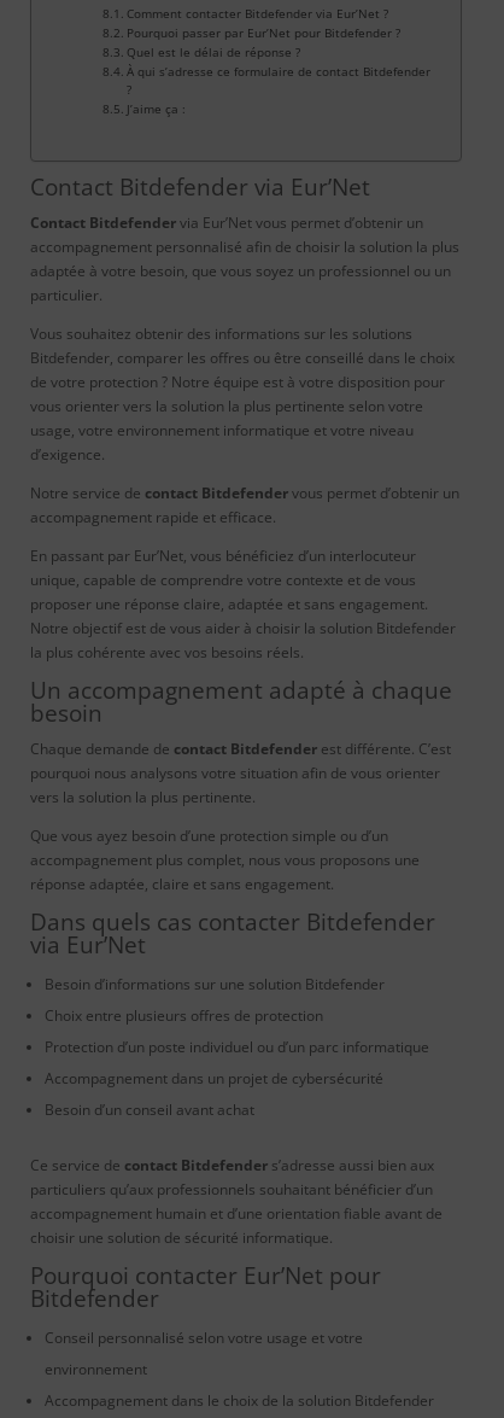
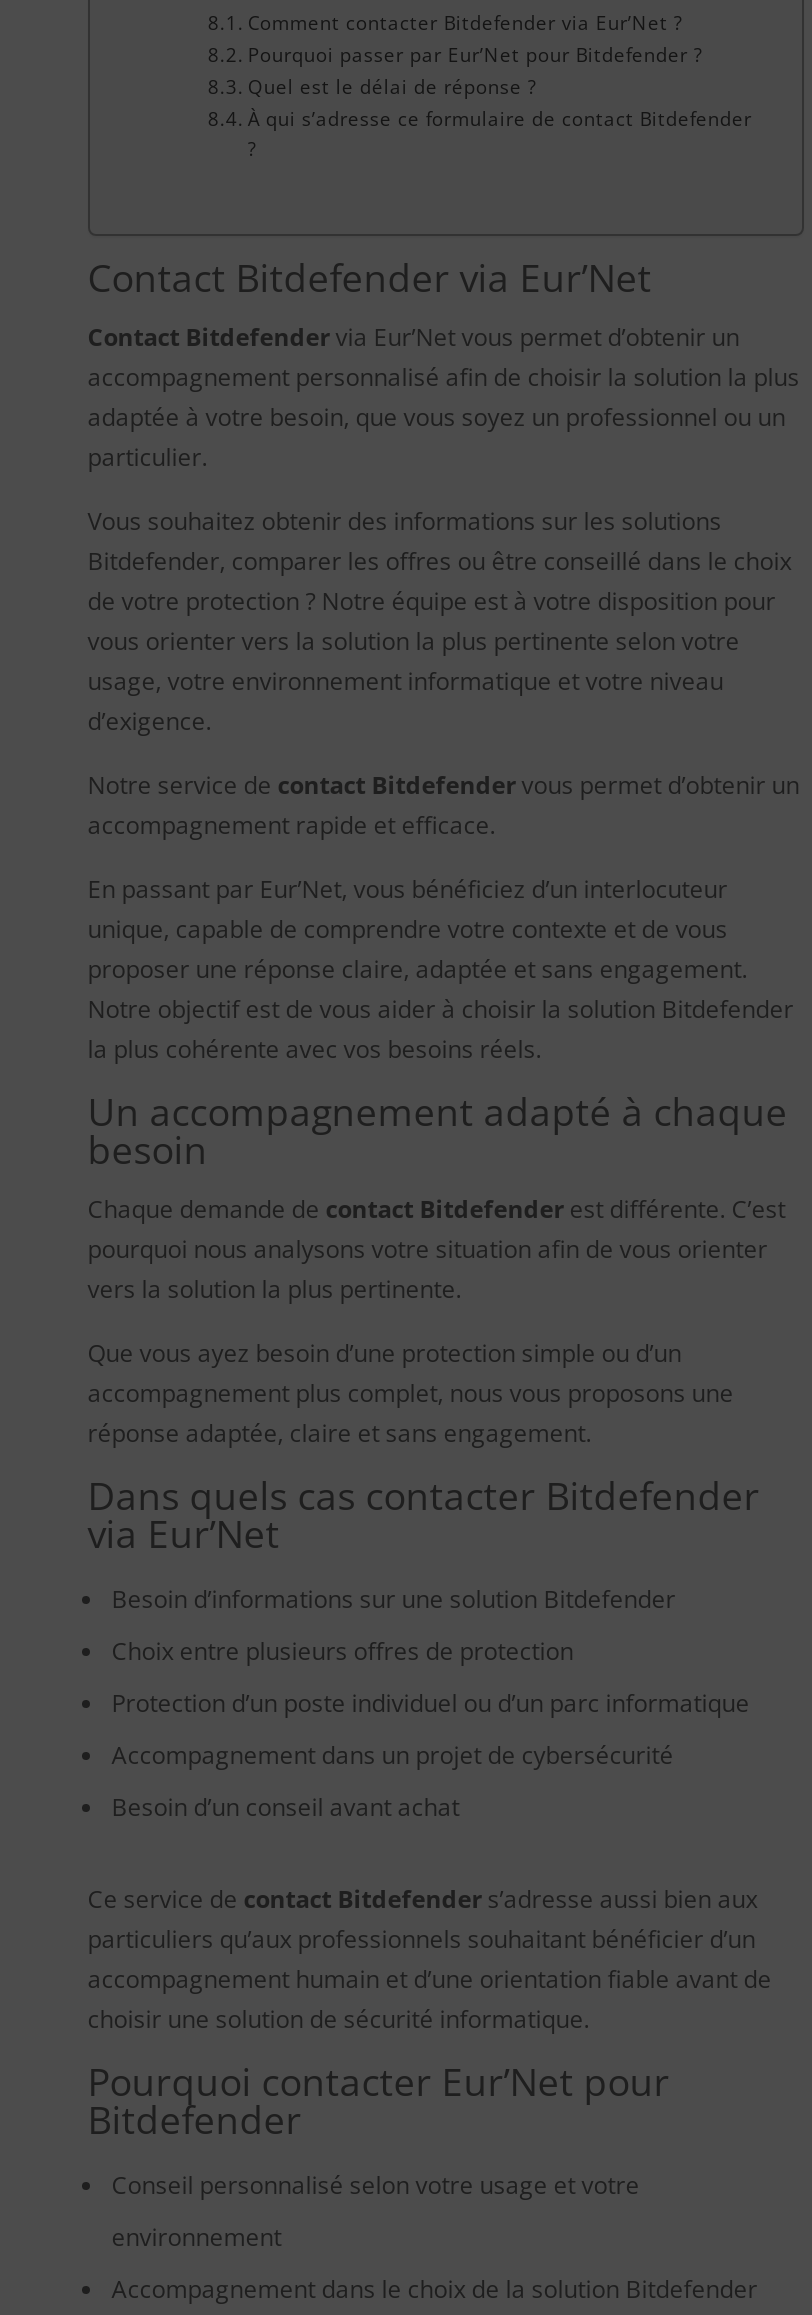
[126,101,185,117] J’aime ça : -> none

